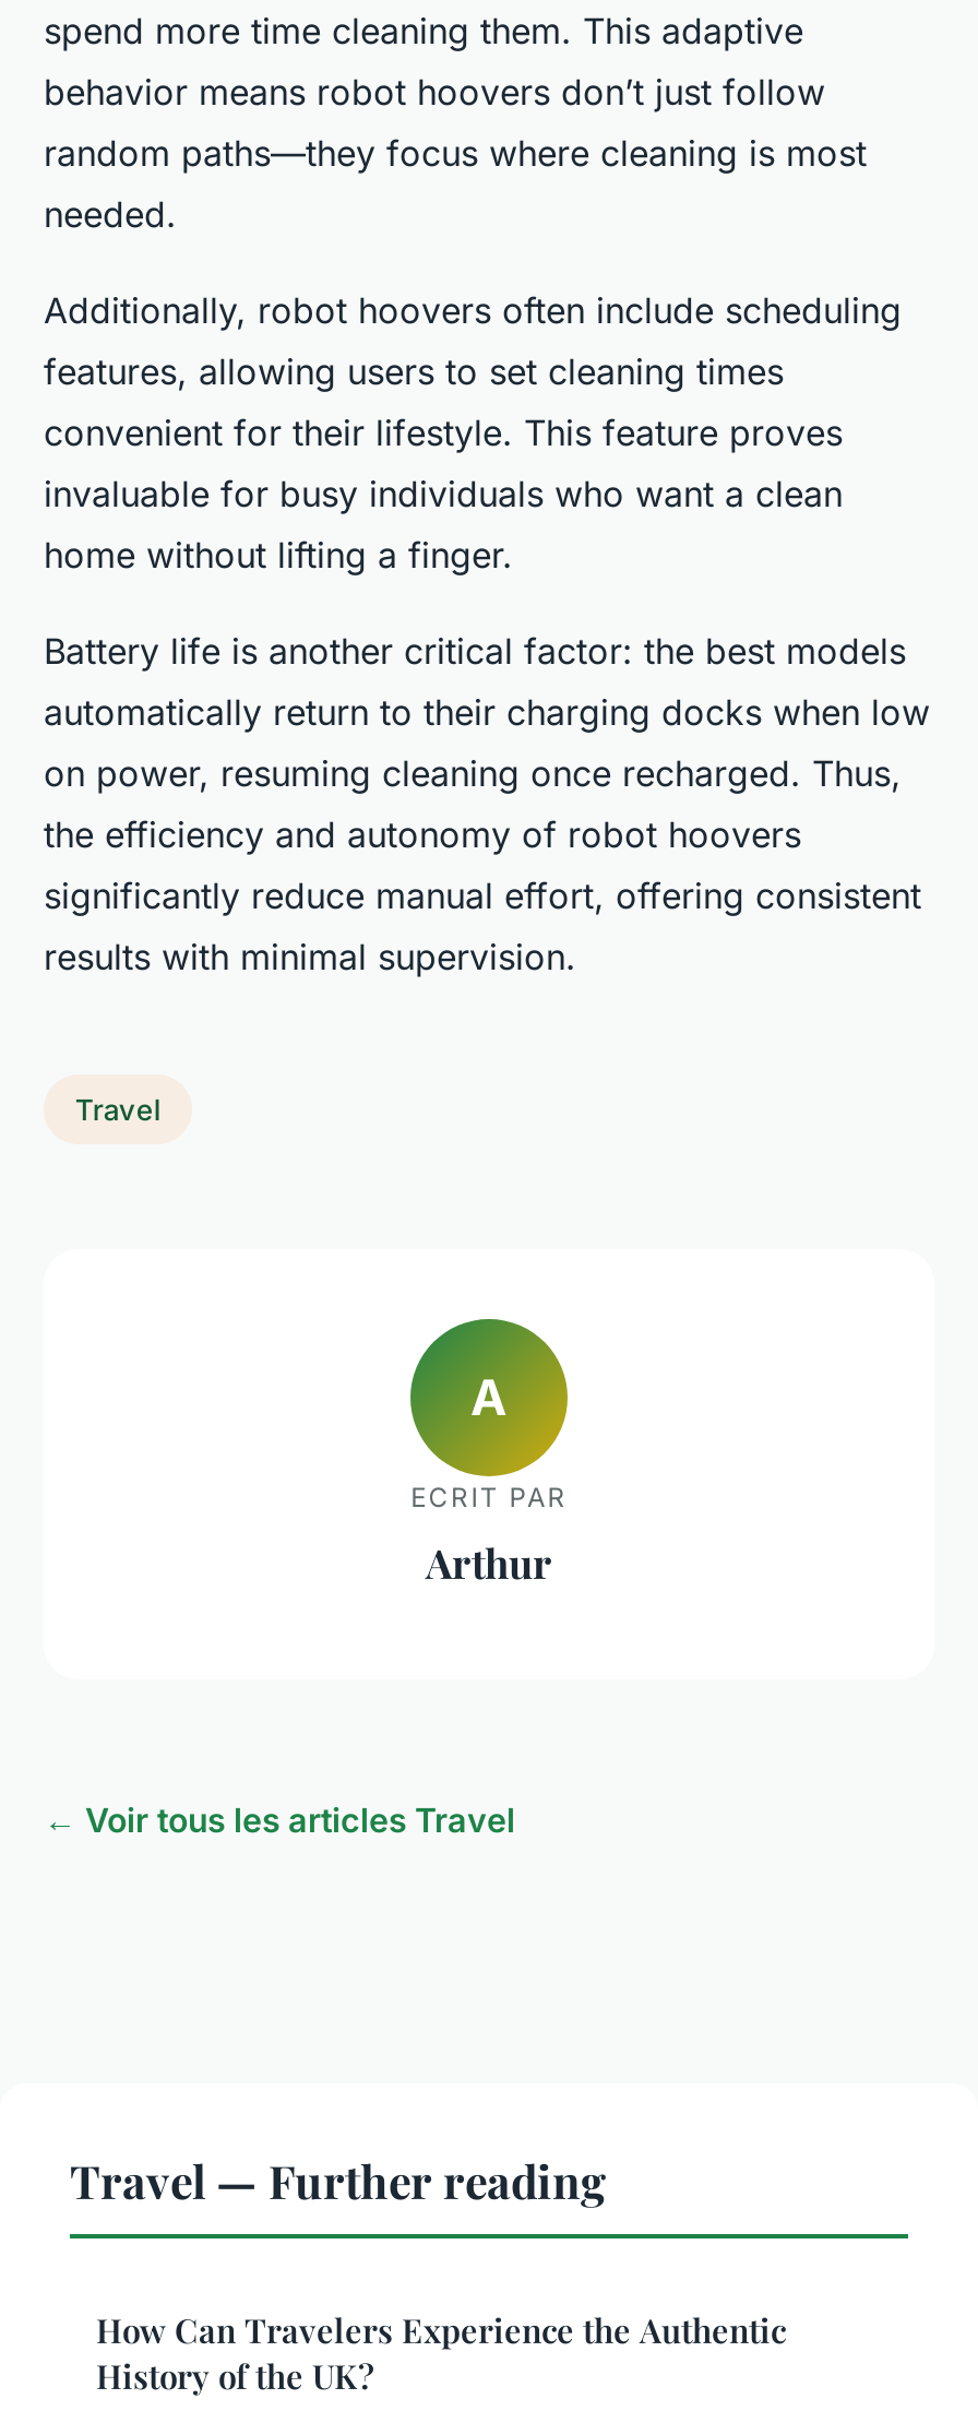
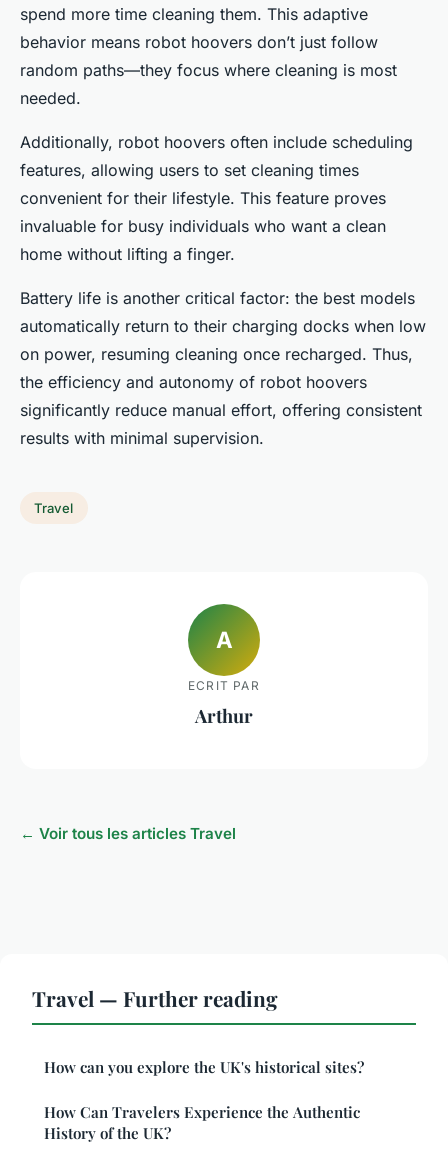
none -> [44,1057,364,1077] How can you explore the UK's historical sites?

